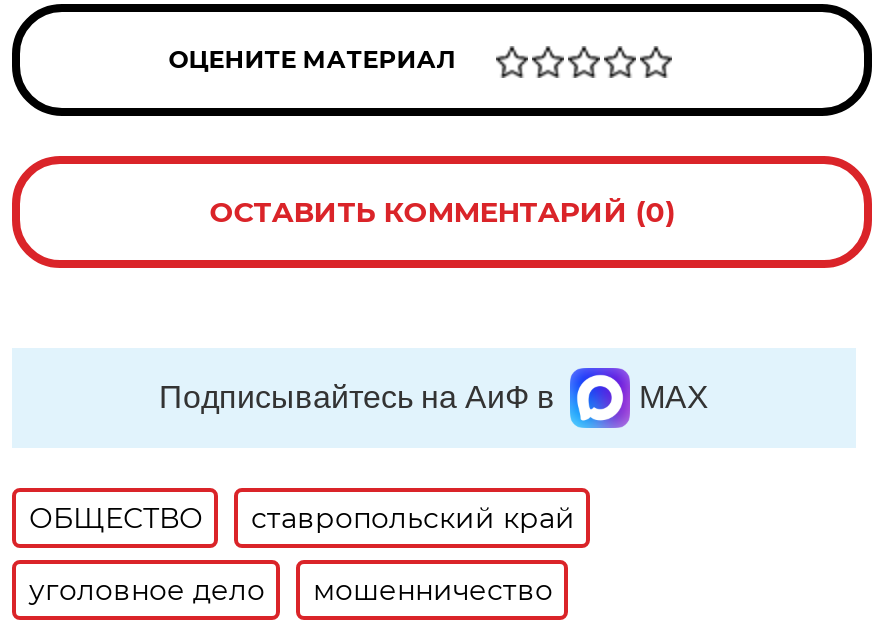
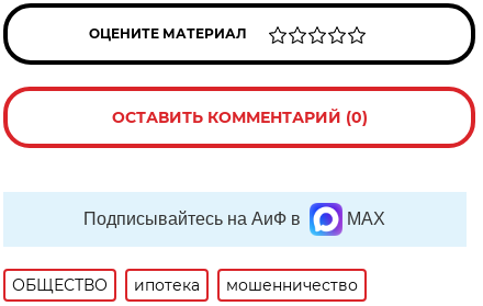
[29,500,575,608] ставропольский край | уголовное дело -> [134,275,200,295] ипотека

